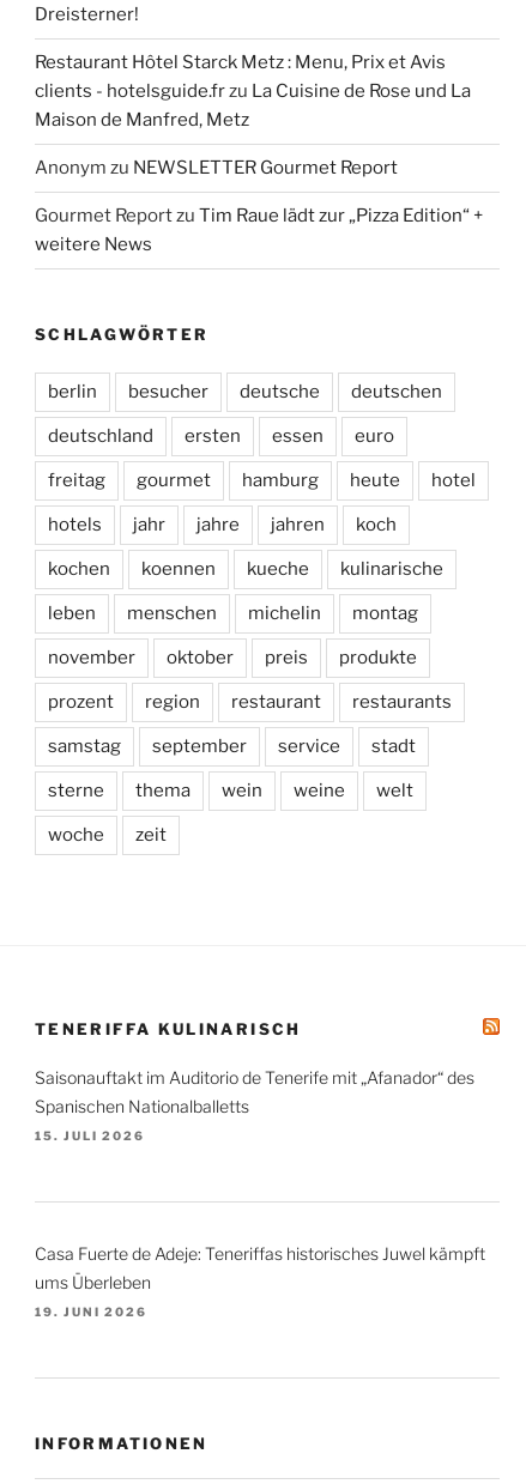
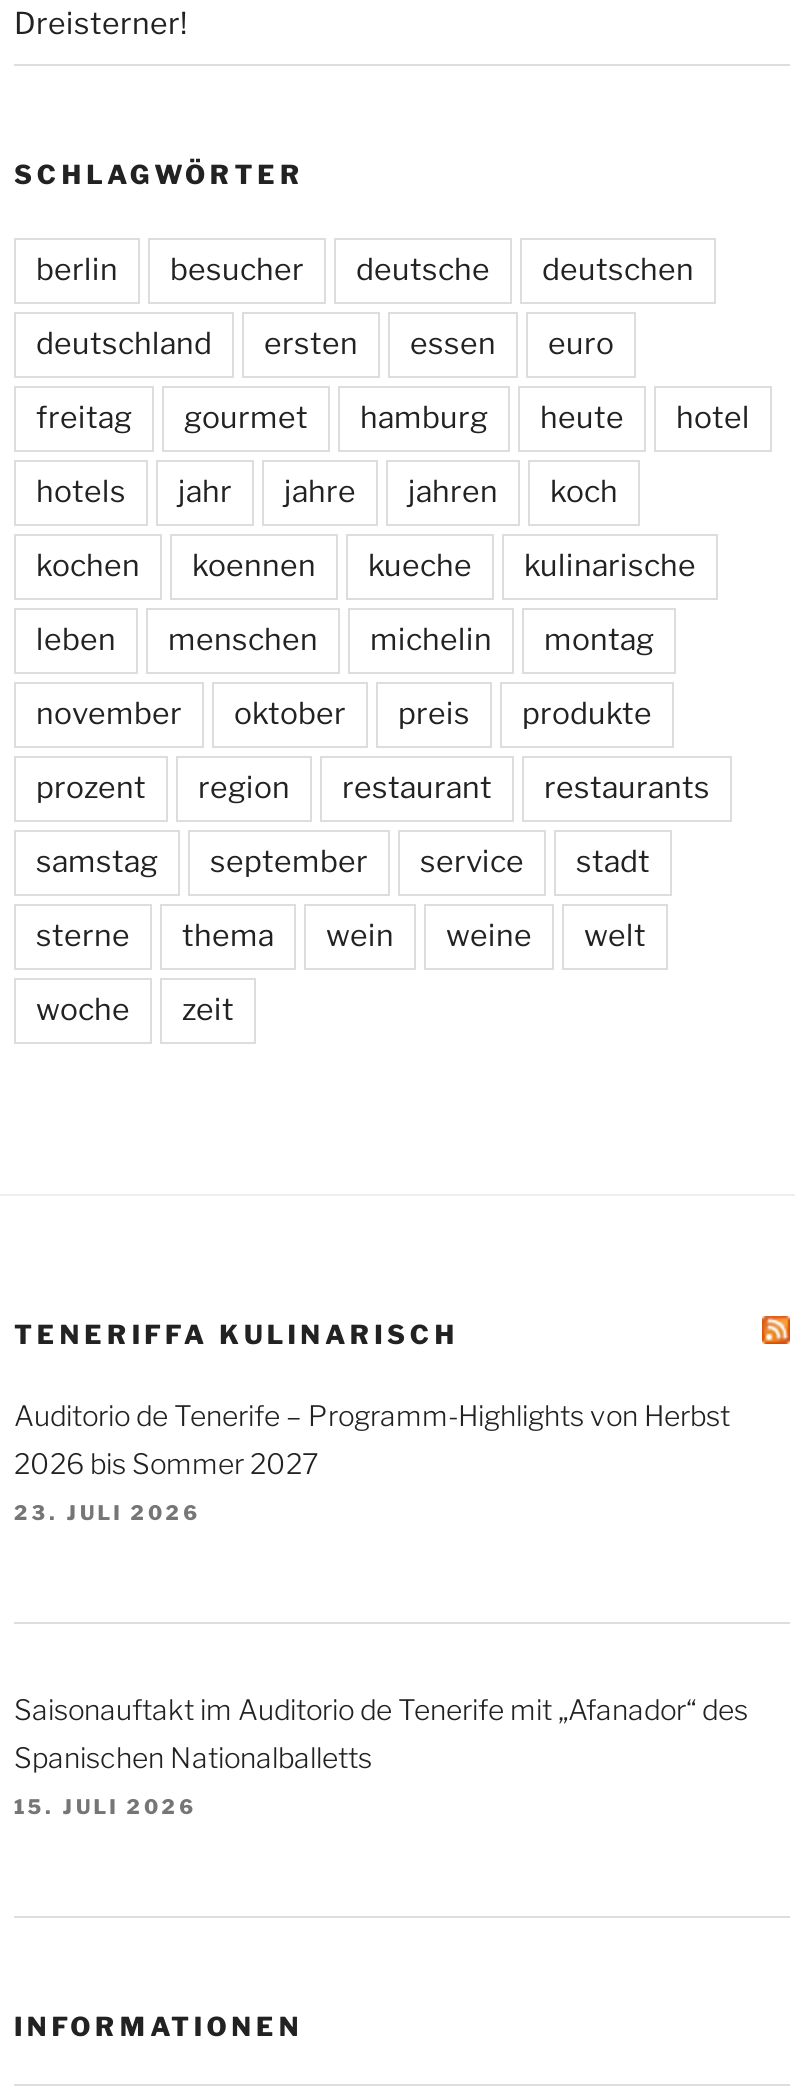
[35,52,483,255] Restaurant Hôtel Starck Metz : Menu, Prix et Avis | clients - hotelsguide.frzu La Cuisine de Rose und La | Maison de Manfred, Metz | Anonym zu NEWSLETTER Gourmet Report | Gourmet Report zu Tim Raue lädt zur „Pizza Edition“ + | weitere News -> none
none -> [14,1397,730,1523] Auditorio de Tenerife – Programm-Highlights von Herbst | 2026 bis Sommer 2027 | 23. JULI 2026
[35,1244,485,1319] Casa Fuerte de Adeje: Teneriffas historisches Juwel kämpft | ums Überleben | 19. JUNI 2026 -> none

